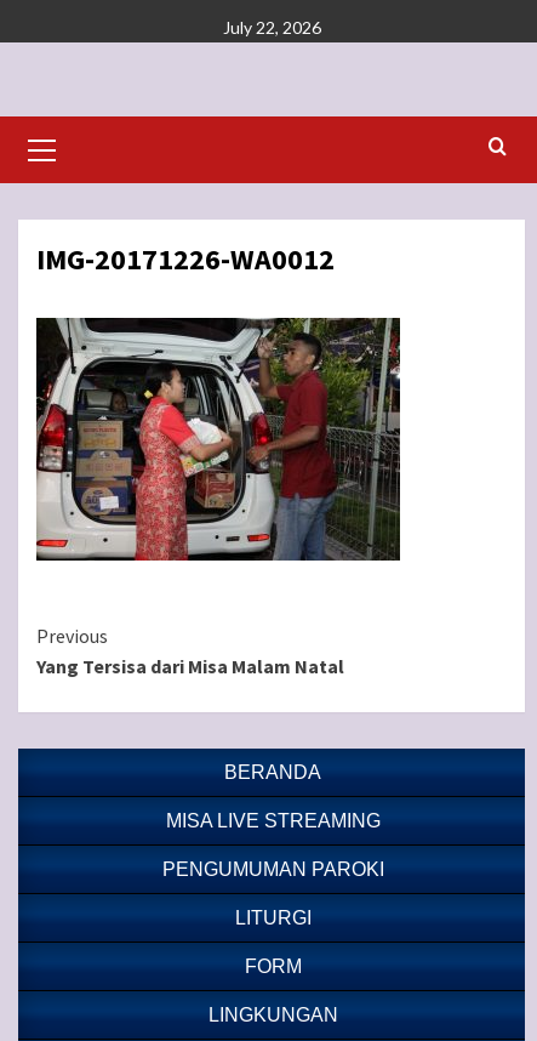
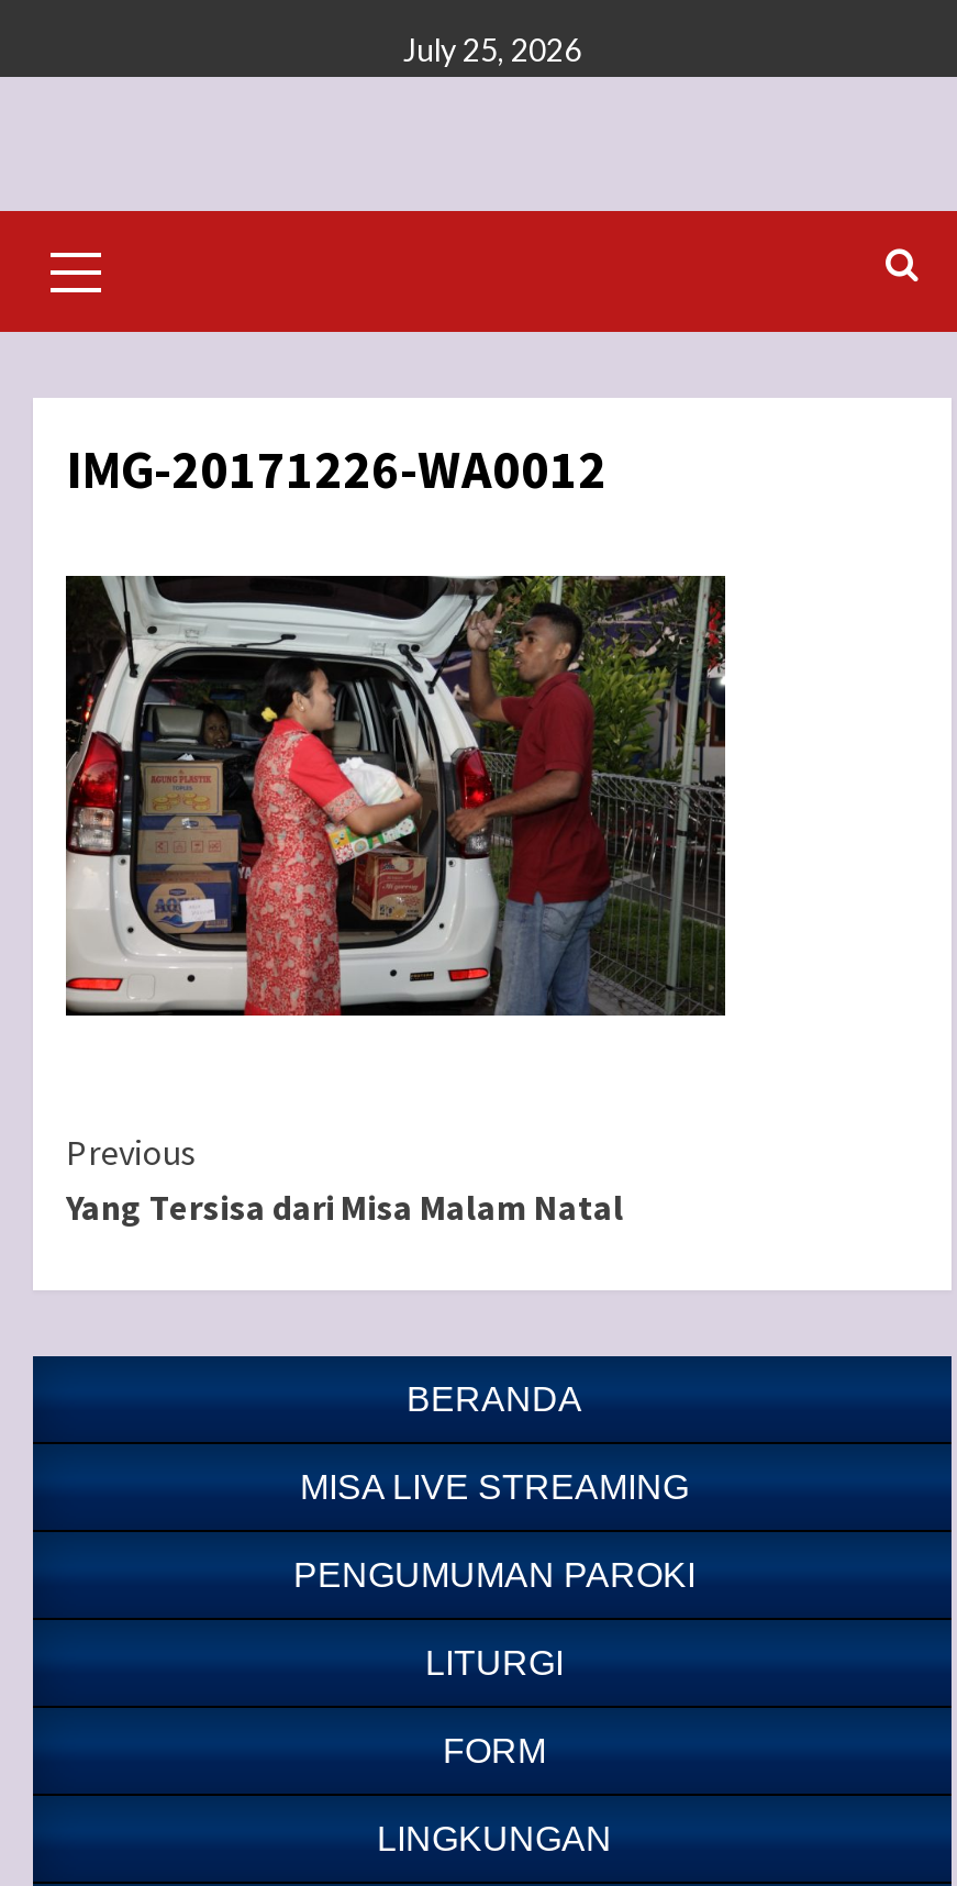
[222,17,321,38] July 22, 2026 -> [403,31,581,68] July 25, 2026

